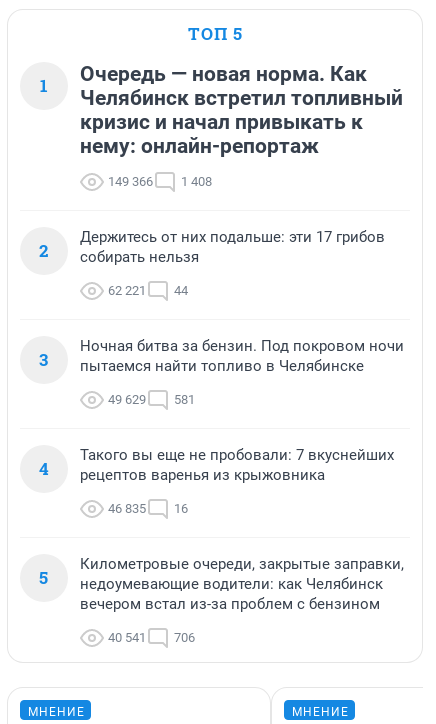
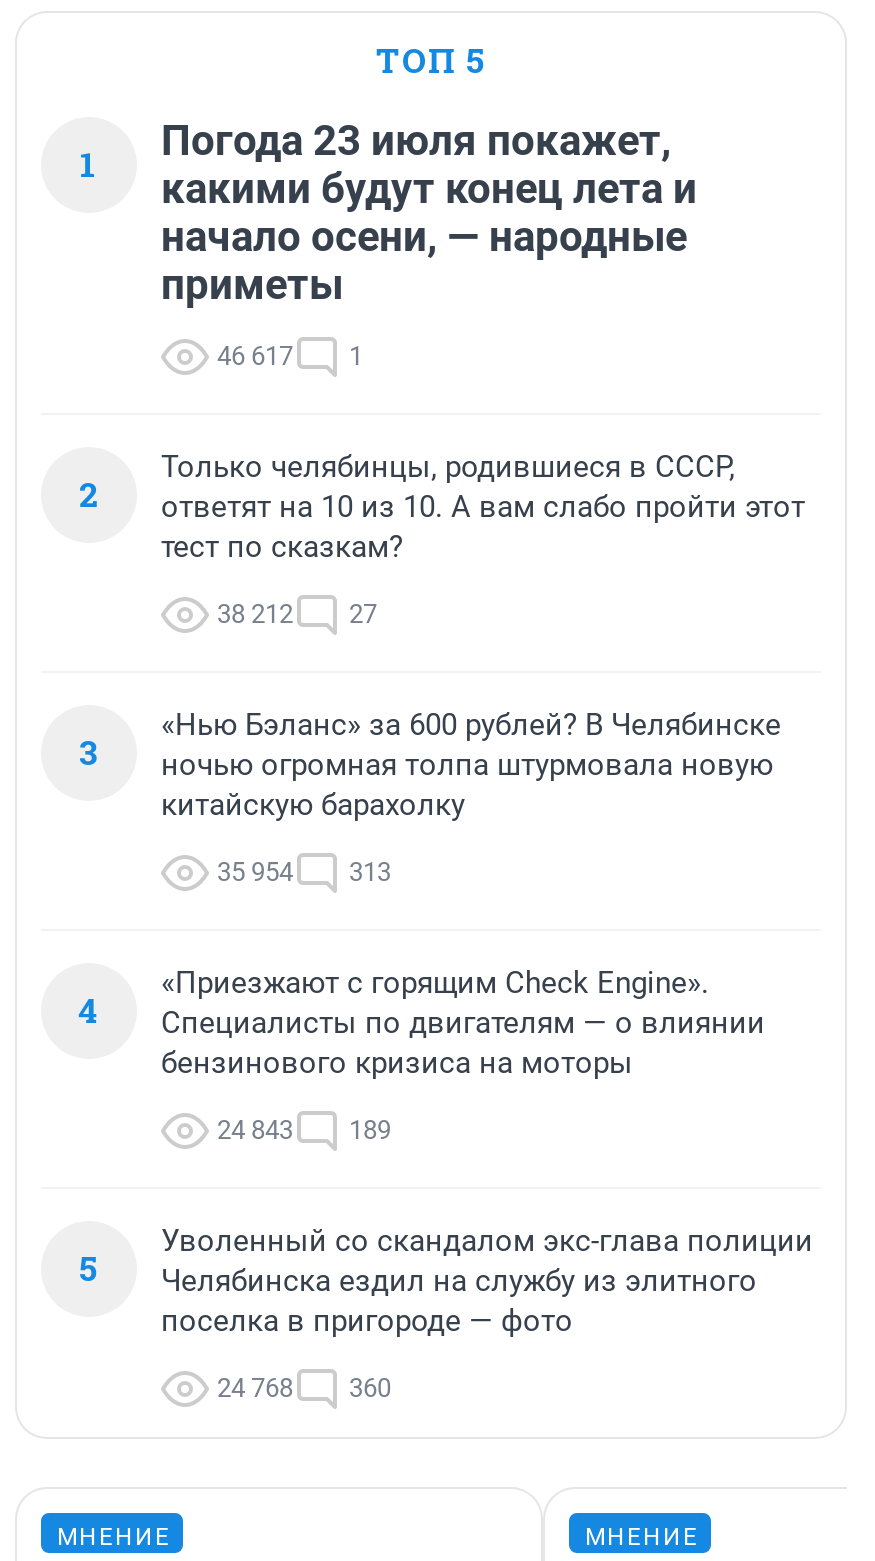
[80,62,403,158] Очередь — новая норма. Как | Челябинск встретил топливный | кризис и начал привыкать к | нему: онлайн-репортаж -> [161,117,697,309] Погода 23 июля покажет, | какими будут конец лета и | начало осени, — народные | приметы
[108,174,212,189] 149 366 | 1 408 -> [217,341,363,371] 46 617 | 1
[80,228,385,266] Держитесь от них подальше: эти 17 грибов | собирать нельзя -> [161,449,805,565] Только челябинцы, родившиеся в СССР, | ответят на 10 из 10. А вам слабо пройти этот | тест по сказкам?
[108,283,188,298] 62 221 | 44 -> [217,599,377,629] 38 212 | 27
[80,337,404,375] Ночная битва за бензин. Под покровом ночи | пытаемся найти топливо в Челябинске -> [161,707,781,823] «Нью Бэланс» за 600 рублей? В Челябинске | ночью огромная толпа штурмовала новую | китайскую барахолку
[108,392,195,407] 49 629 | 581 -> [217,857,391,887] 35 954 | 313
[80,446,394,484] Такого вы еще не пробовали: 7 вкуснейших | рецептов варенья из крыжовника -> [161,965,765,1081] «Приезжают с горящим Check Engine». | Специалисты по двигателям — о влиянии | бензинового кризиса на моторы
[108,501,188,516] 46 835 | 16 -> [217,1115,391,1145] 24 843 | 189
[80,555,404,613] Километровые очереди, закрытые заправки, | недоумевающие водители: как Челябинск | вечером встал из-за проблем с бензином -> [161,1223,813,1339] Уволенный со скандалом экс-глава полиции | Челябинска ездил на службу из элитного | поселка в пригороде — фото
[108,630,195,645] 40 541 | 706 -> [217,1373,391,1403] 24 768 | 360

